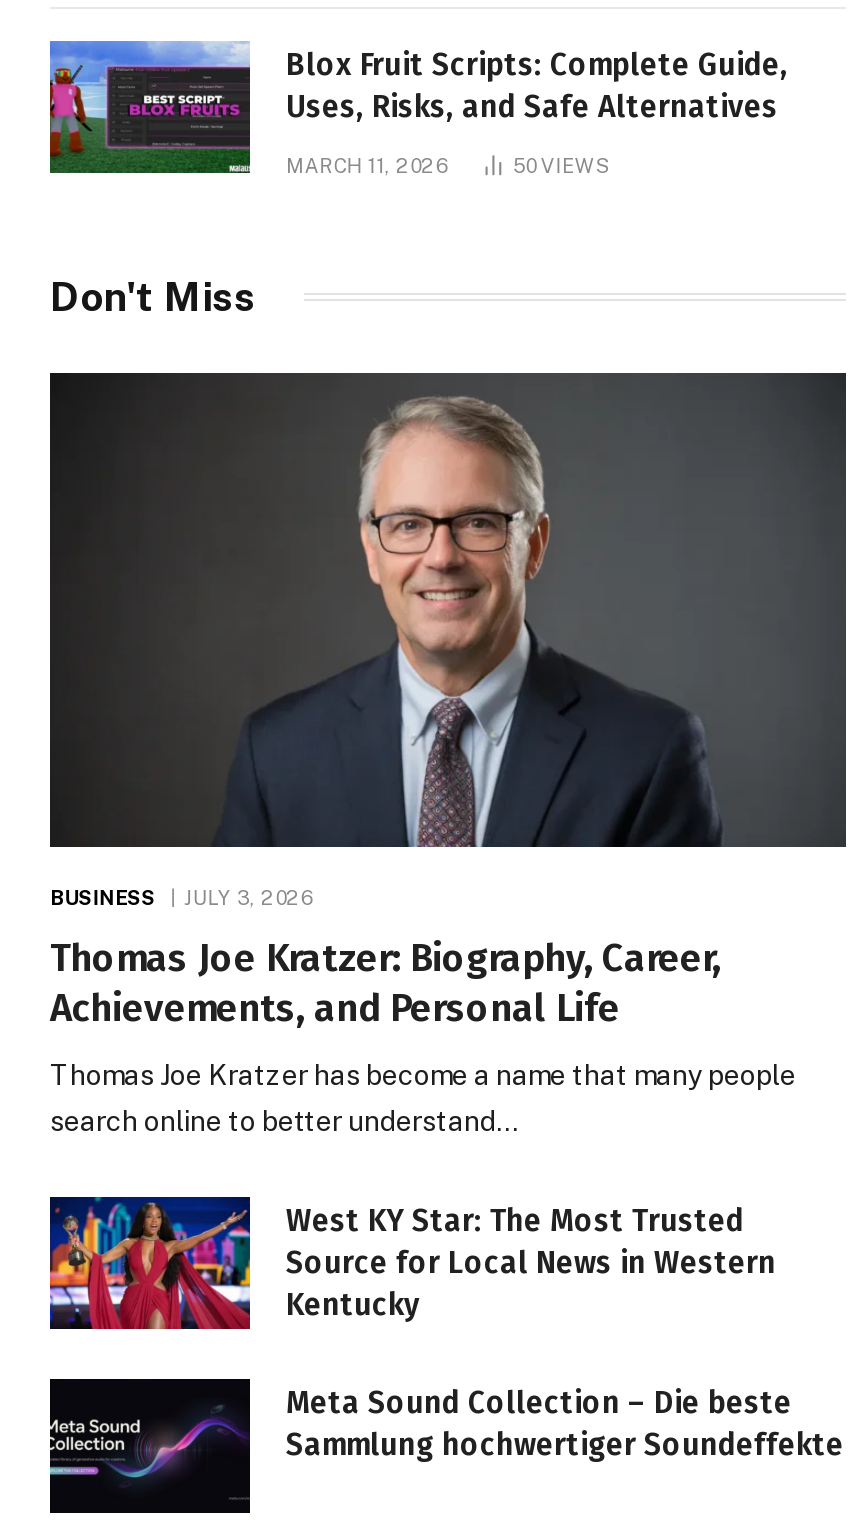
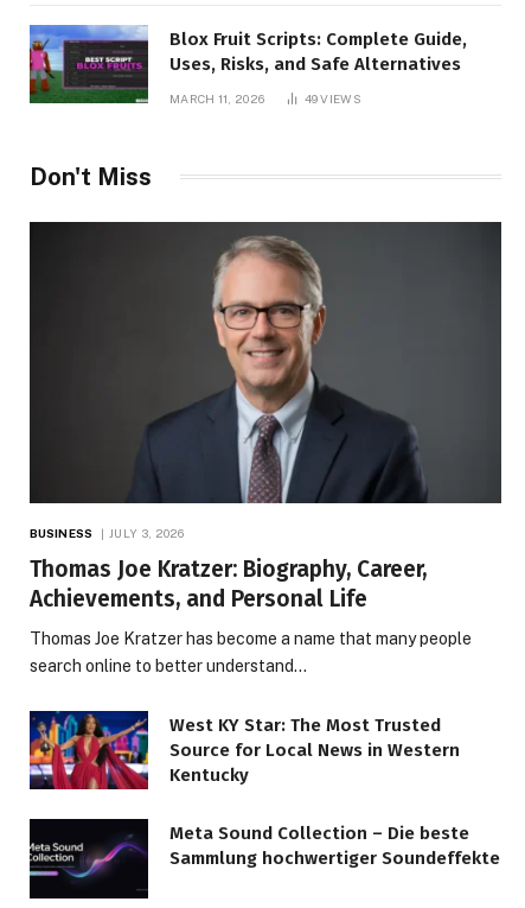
[513,152,610,176] 50VIEWS -> [304,91,361,105] 49VIEWS

